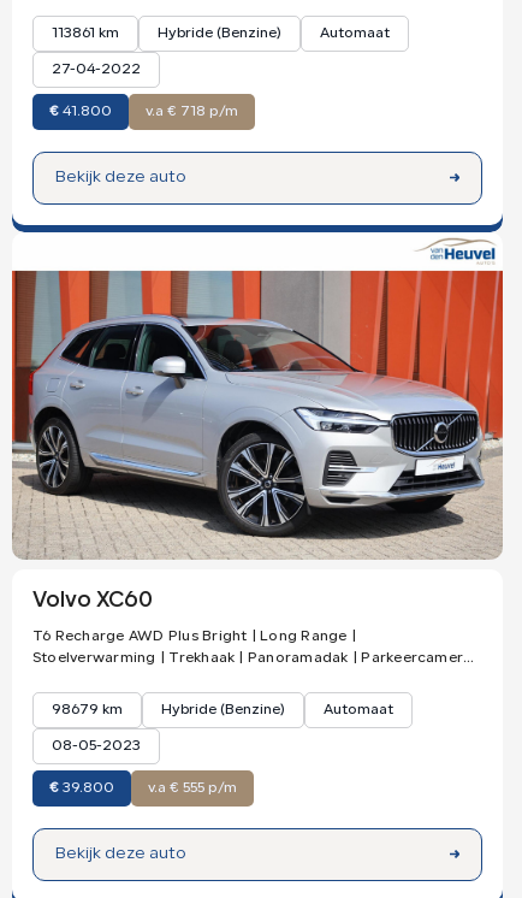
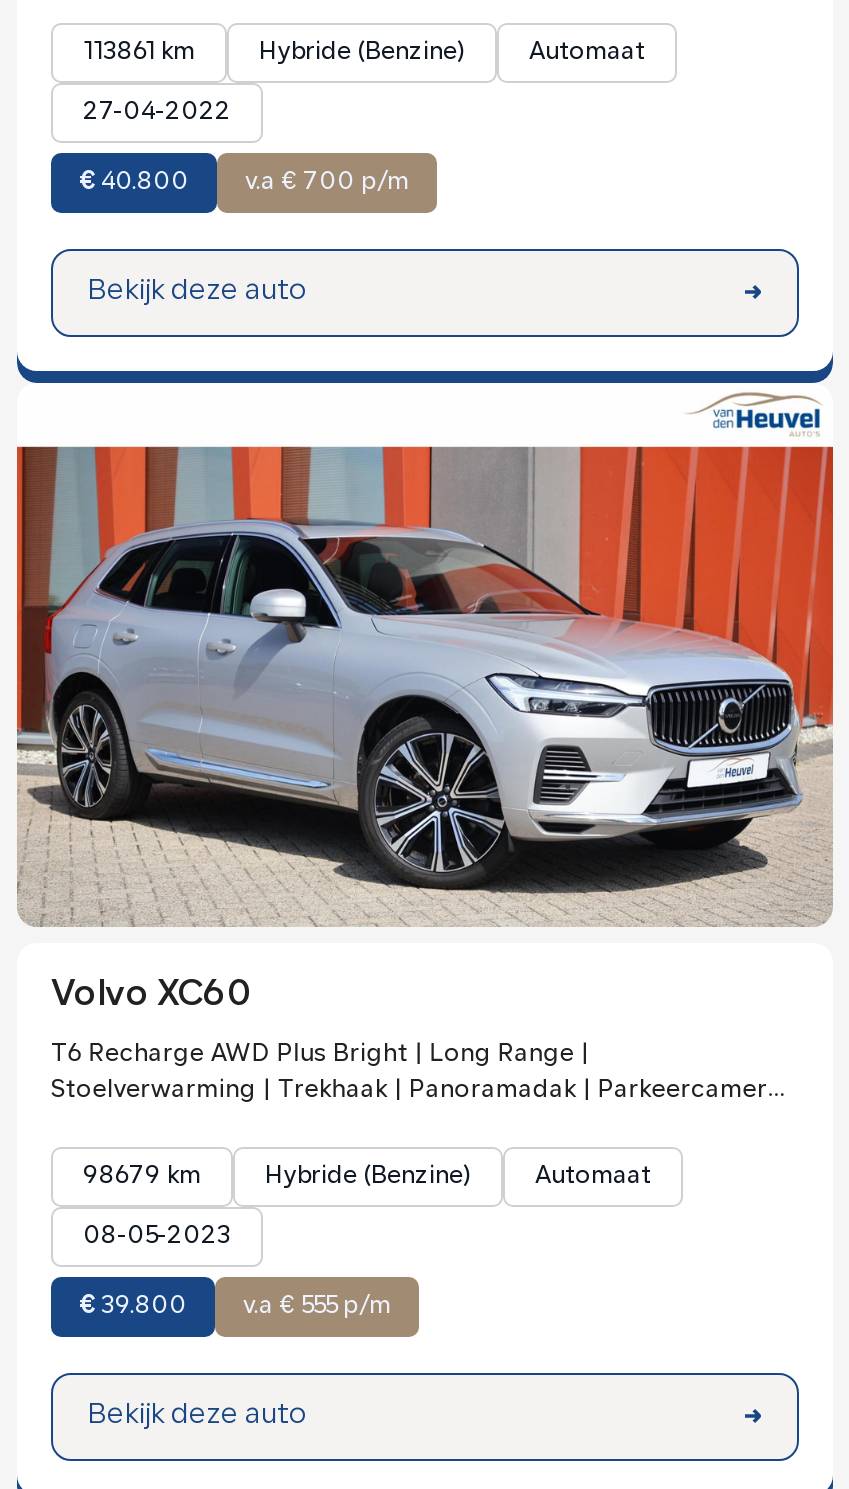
[49,104,112,119] €41.800 -> [79,170,189,194] €40.800
[146,104,238,119] v.a € 718 p/m -> [245,170,409,194] v.a € 700 p/m

